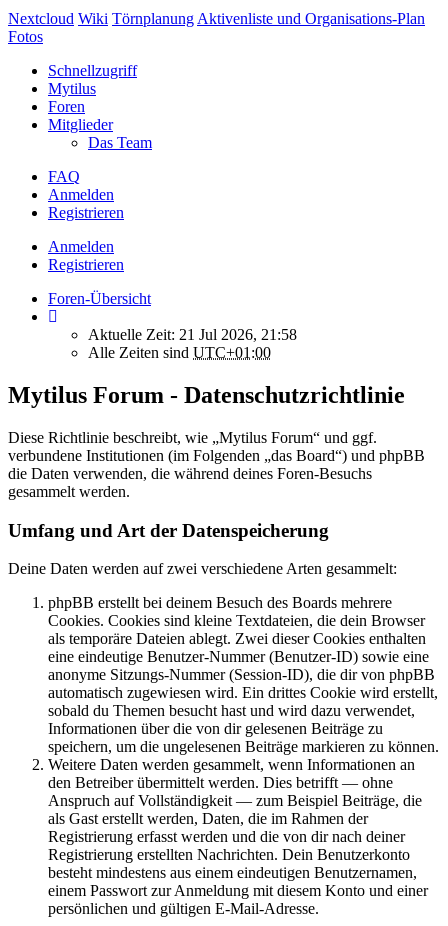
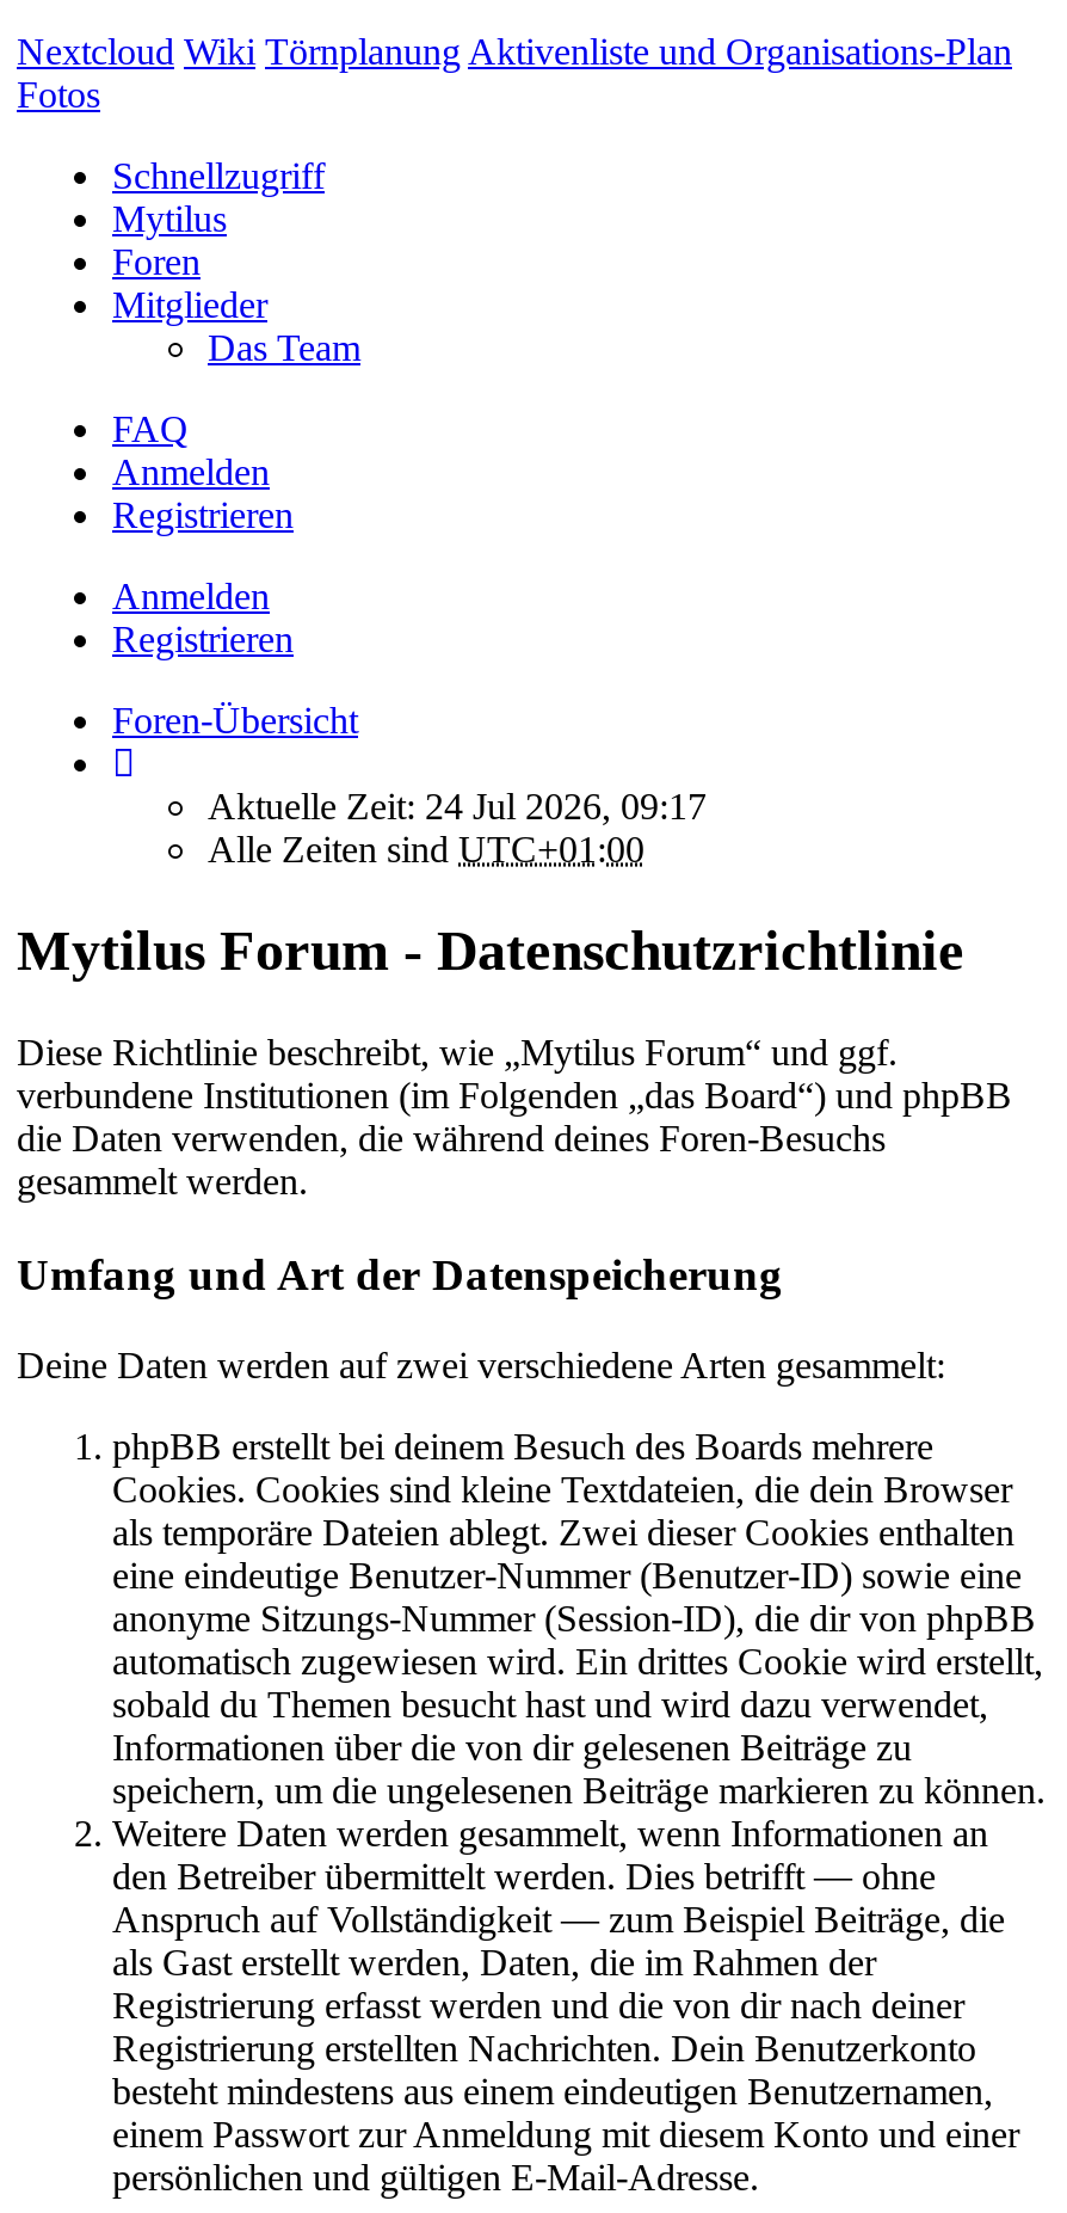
[88,326,297,343] Aktuelle Zeit: 21 Jul 2026, 21:58 -> [208,786,707,826] Aktuelle Zeit: 24 Jul 2026, 09:17

